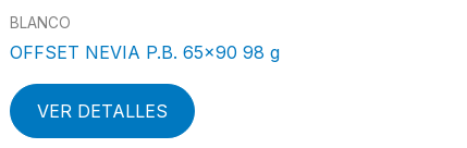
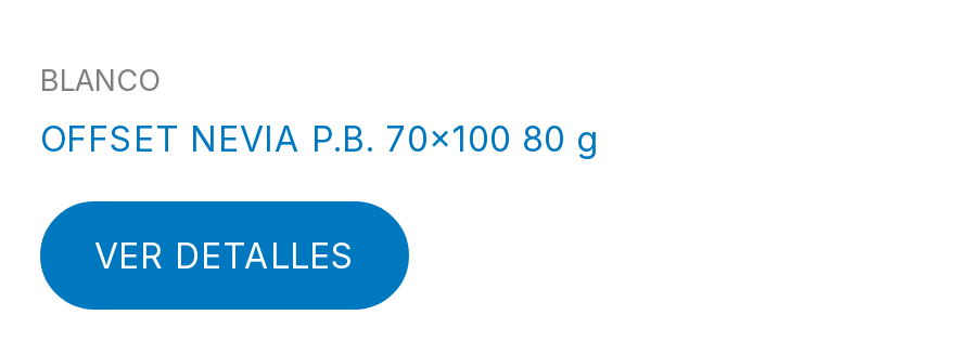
[10,42,280,63] OFFSET NEVIA P.B. 65×90 98 g -> [40,118,596,161] OFFSET NEVIA P.B. 70×100 80 g

